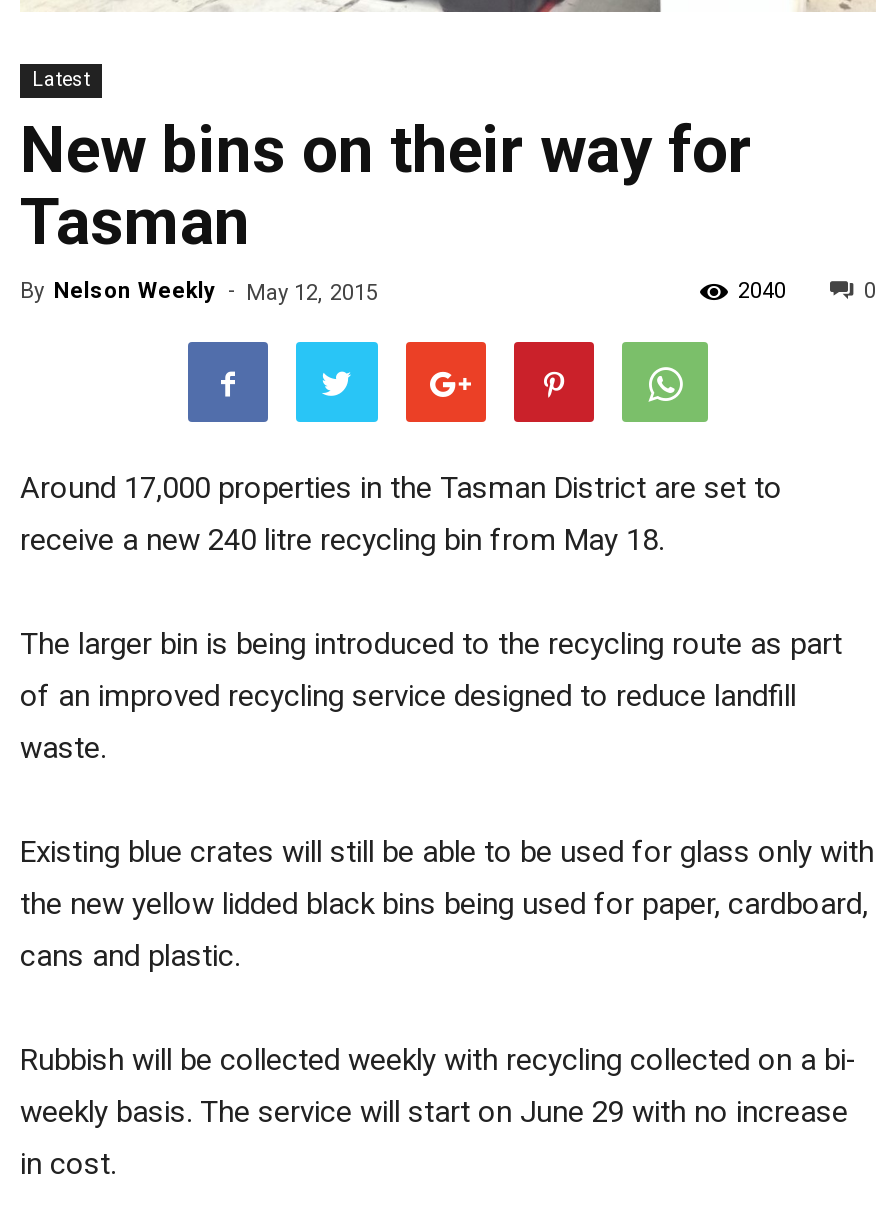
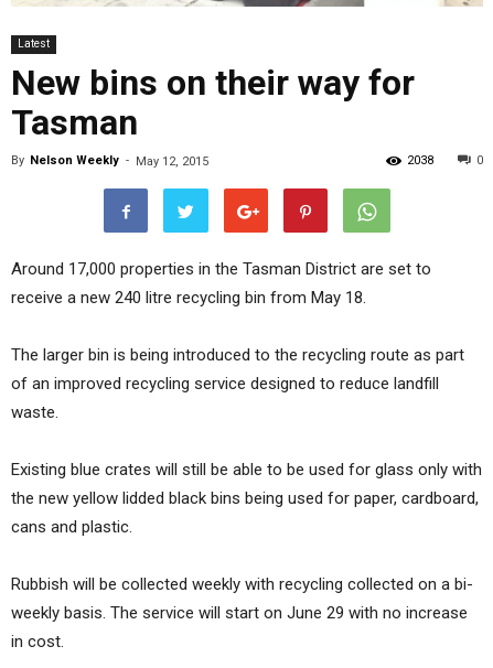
[738,278,786,304] 2040 -> [407,153,433,168] 2038

